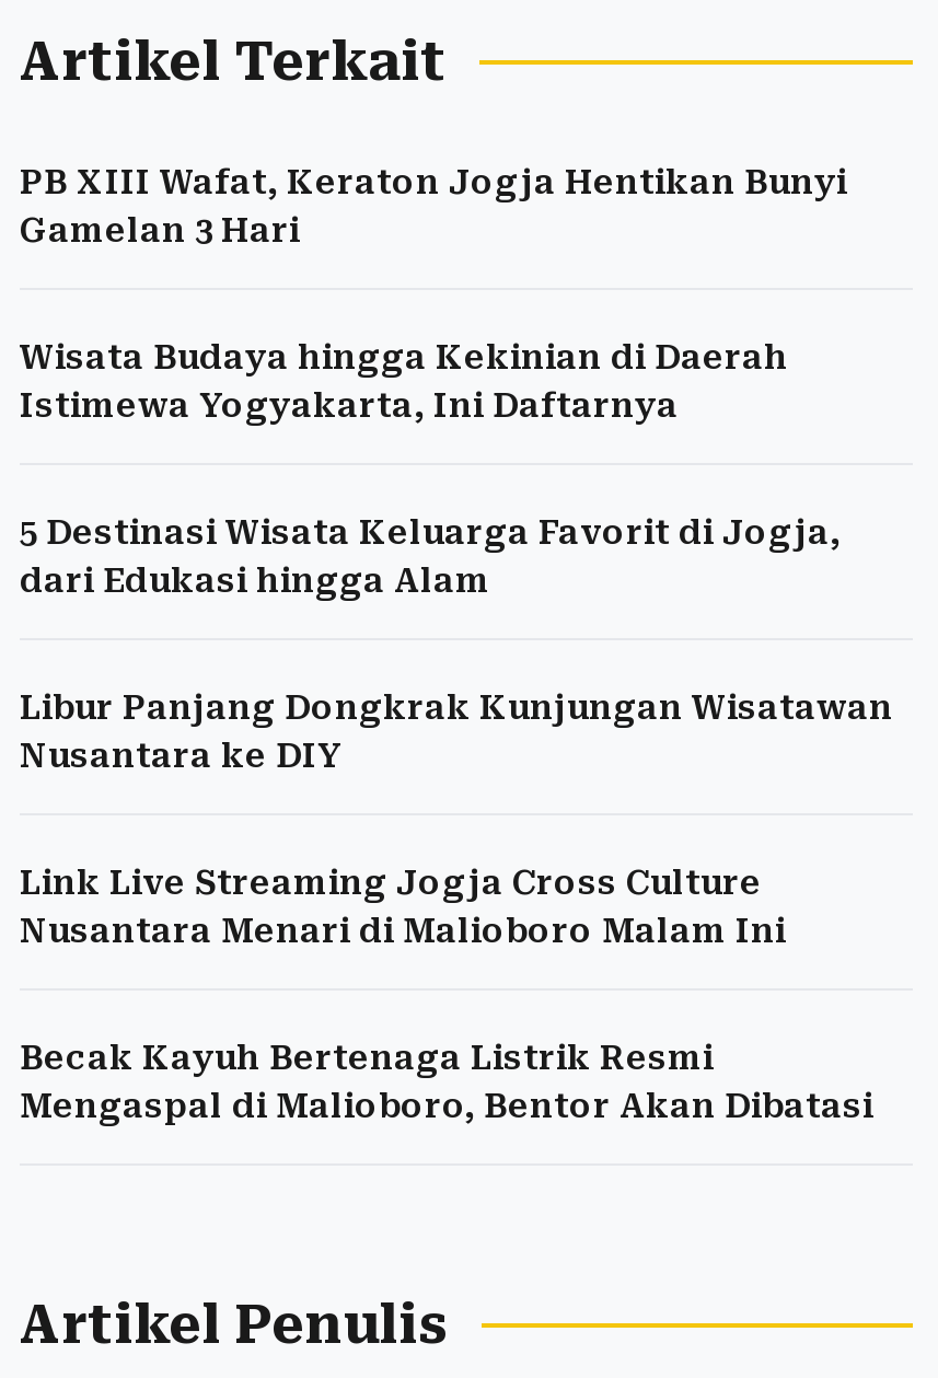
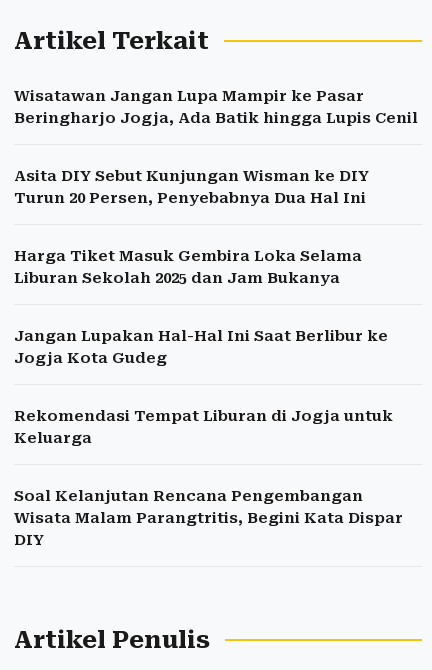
[20,163,847,251] PB XIII Wafat, Keraton Jogja Hentikan Bunyi | Gamelan 3 Hari -> [14,87,418,127] Wisatawan Jangan Lupa Mampir ke Pasar | Beringharjo Jogja, Ada Batik hingga Lupis Cenil
[20,338,788,426] Wisata Budaya hingga Kekinian di Daerah | Istimewa Yogyakarta, Ini Daftarnya -> [14,167,369,207] Asita DIY Sebut Kunjungan Wisman ke DIY | Turun 20 Persen, Penyebabnya Dua Hal Ini
[20,514,841,601] 5 Destinasi Wisata Keluarga Favorit di Jogja, | dari Edukasi hingga Alam -> [14,247,362,287] Harga Tiket Masuk Gembira Loka Selama | Liburan Sekolah 2025 dan Jam Bukanya
[20,689,893,776] Libur Panjang Dongkrak Kunjungan Wisatawan | Nusantara ke DIY -> [14,327,388,367] Jangan Lupakan Hal-Hal Ini Saat Berlibur ke | Jogja Kota Gudeg
[20,864,786,951] Link Live Streaming Jogja Cross Culture | Nusantara Menari di Malioboro Malam Ini -> [14,407,393,447] Rekomendasi Tempat Liburan di Jogja untuk | Keluarga
[20,1039,873,1126] Becak Kayuh Bertenaga Listrik Resmi | Mengaspal di Malioboro, Bentor Akan Dibatasi -> [14,487,403,549] Soal Kelanjutan Rencana Pengembangan | Wisata Malam Parangtritis, Begini Kata Dispar | DIY

